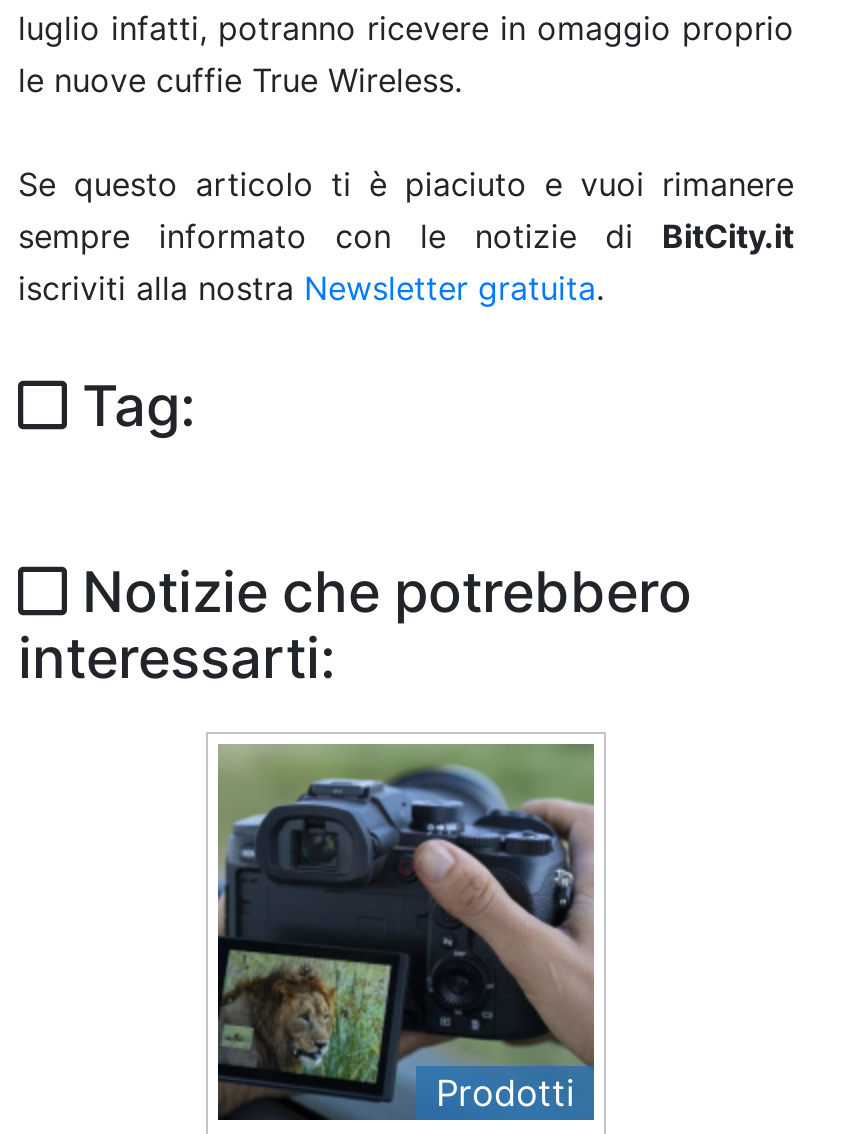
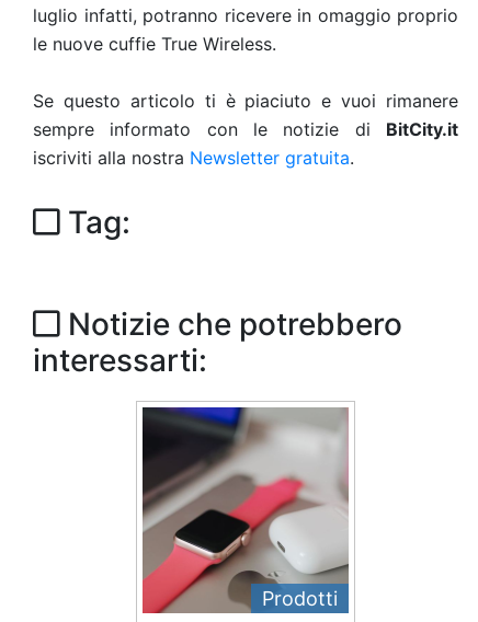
[216,742,594,1122] [image] -> [141,406,349,614] [image]

